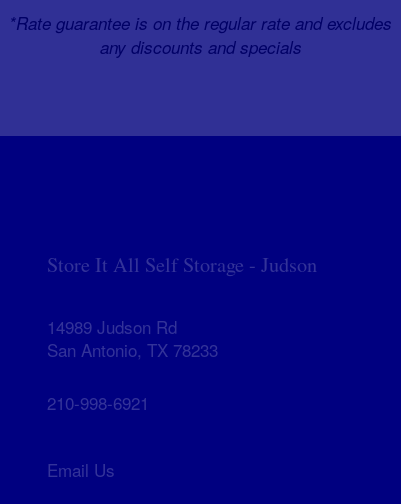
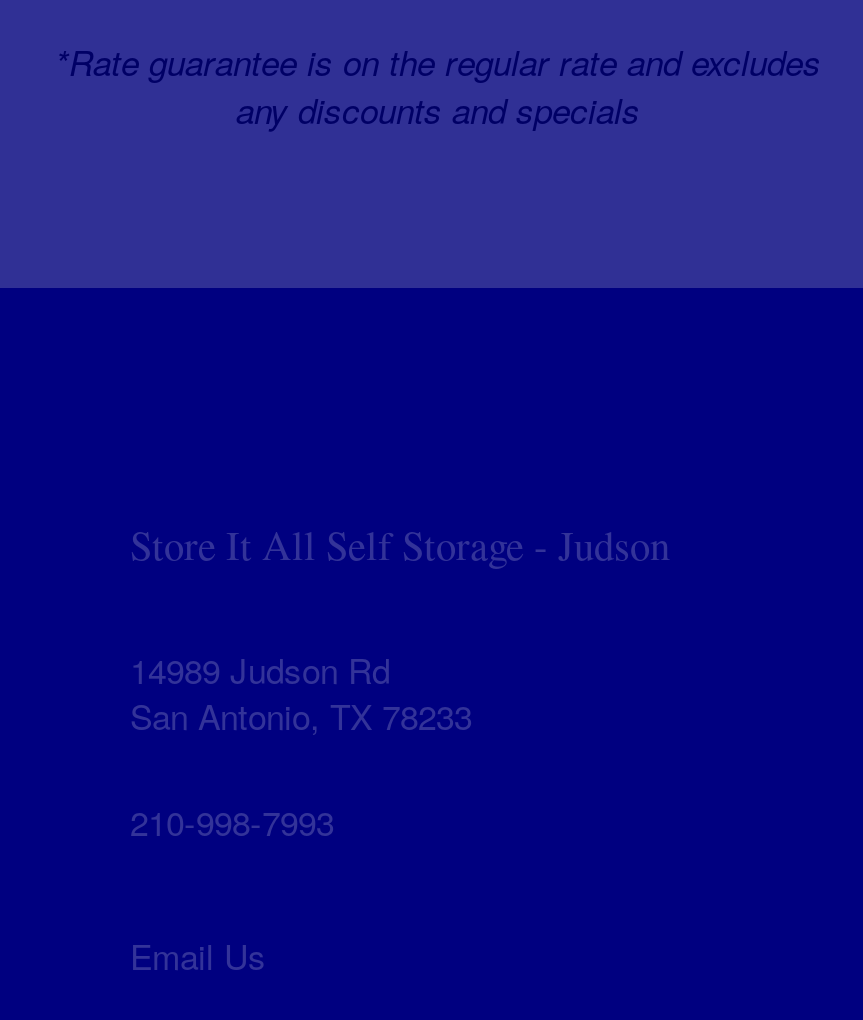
[47,390,149,415] 210-998-6921 -> [130,795,334,845] 210-998-7993

